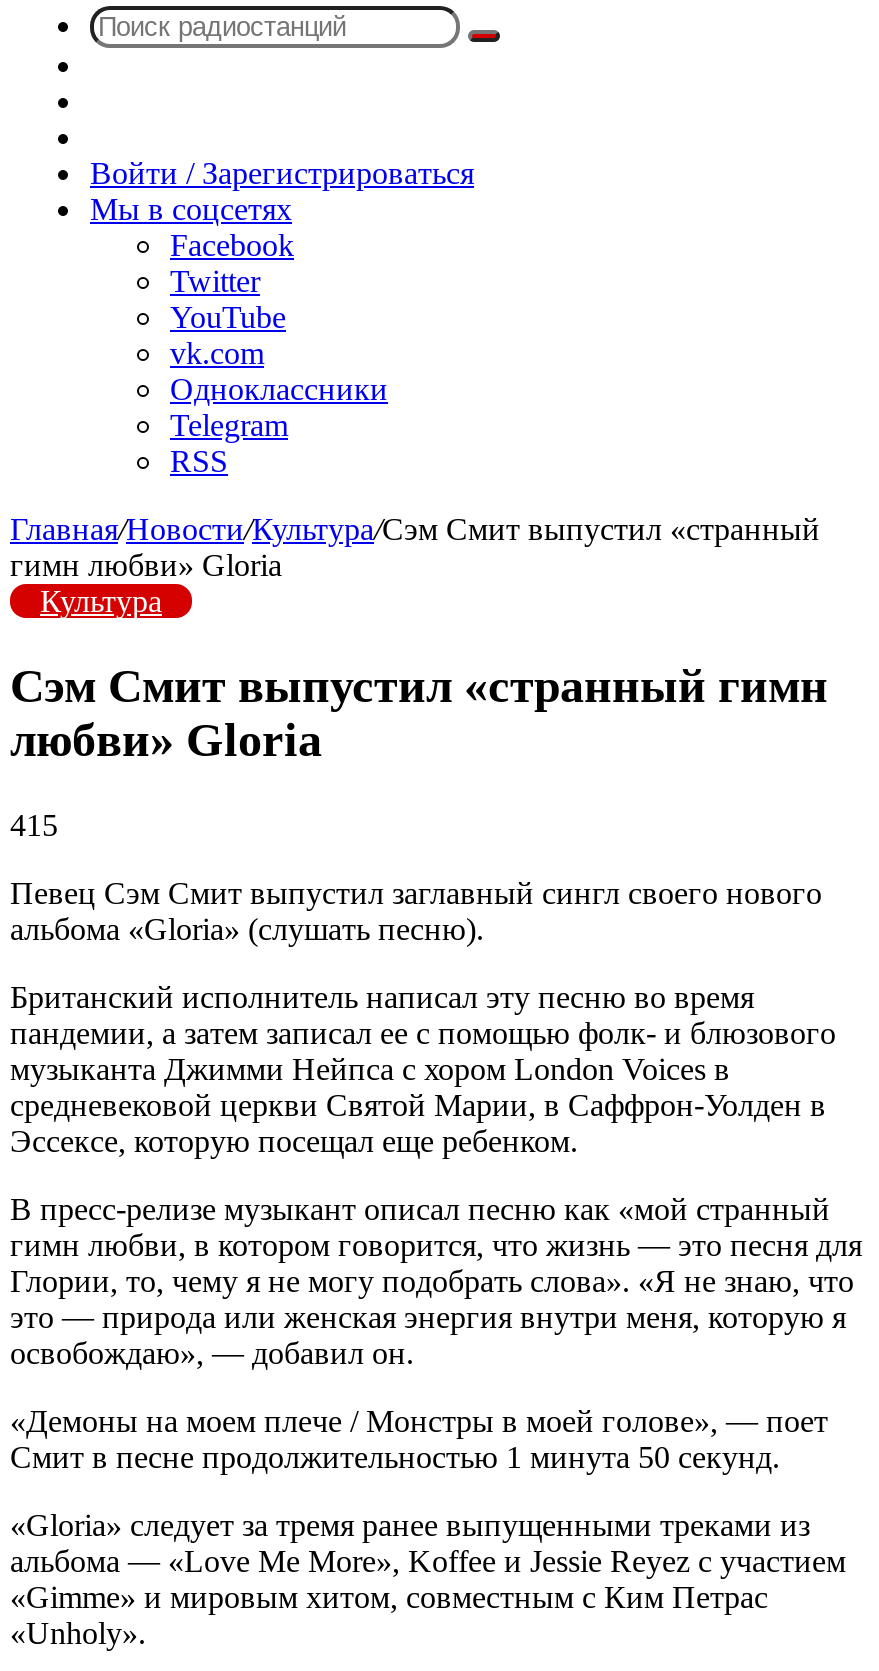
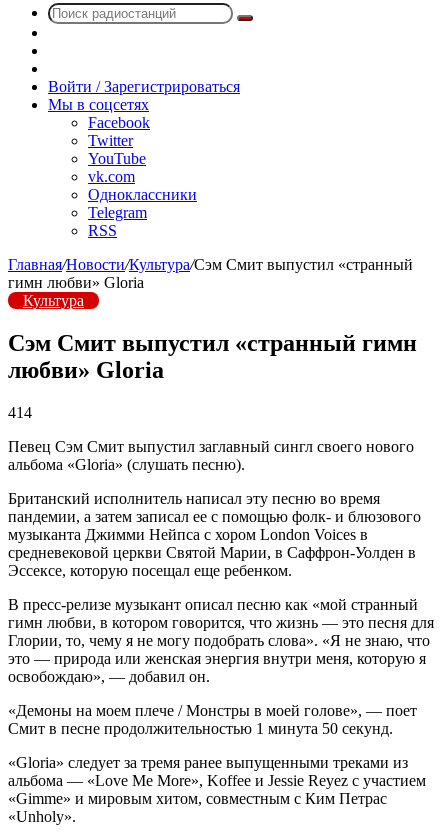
[10,808,58,842] 415 -> [8,404,32,421] 414

